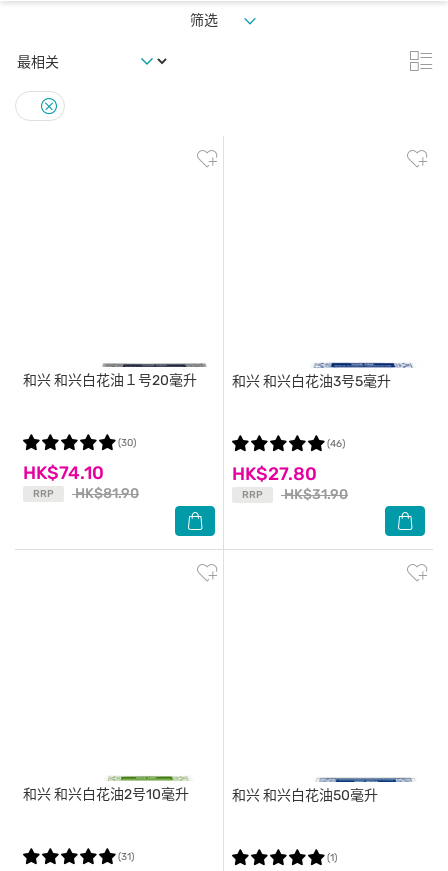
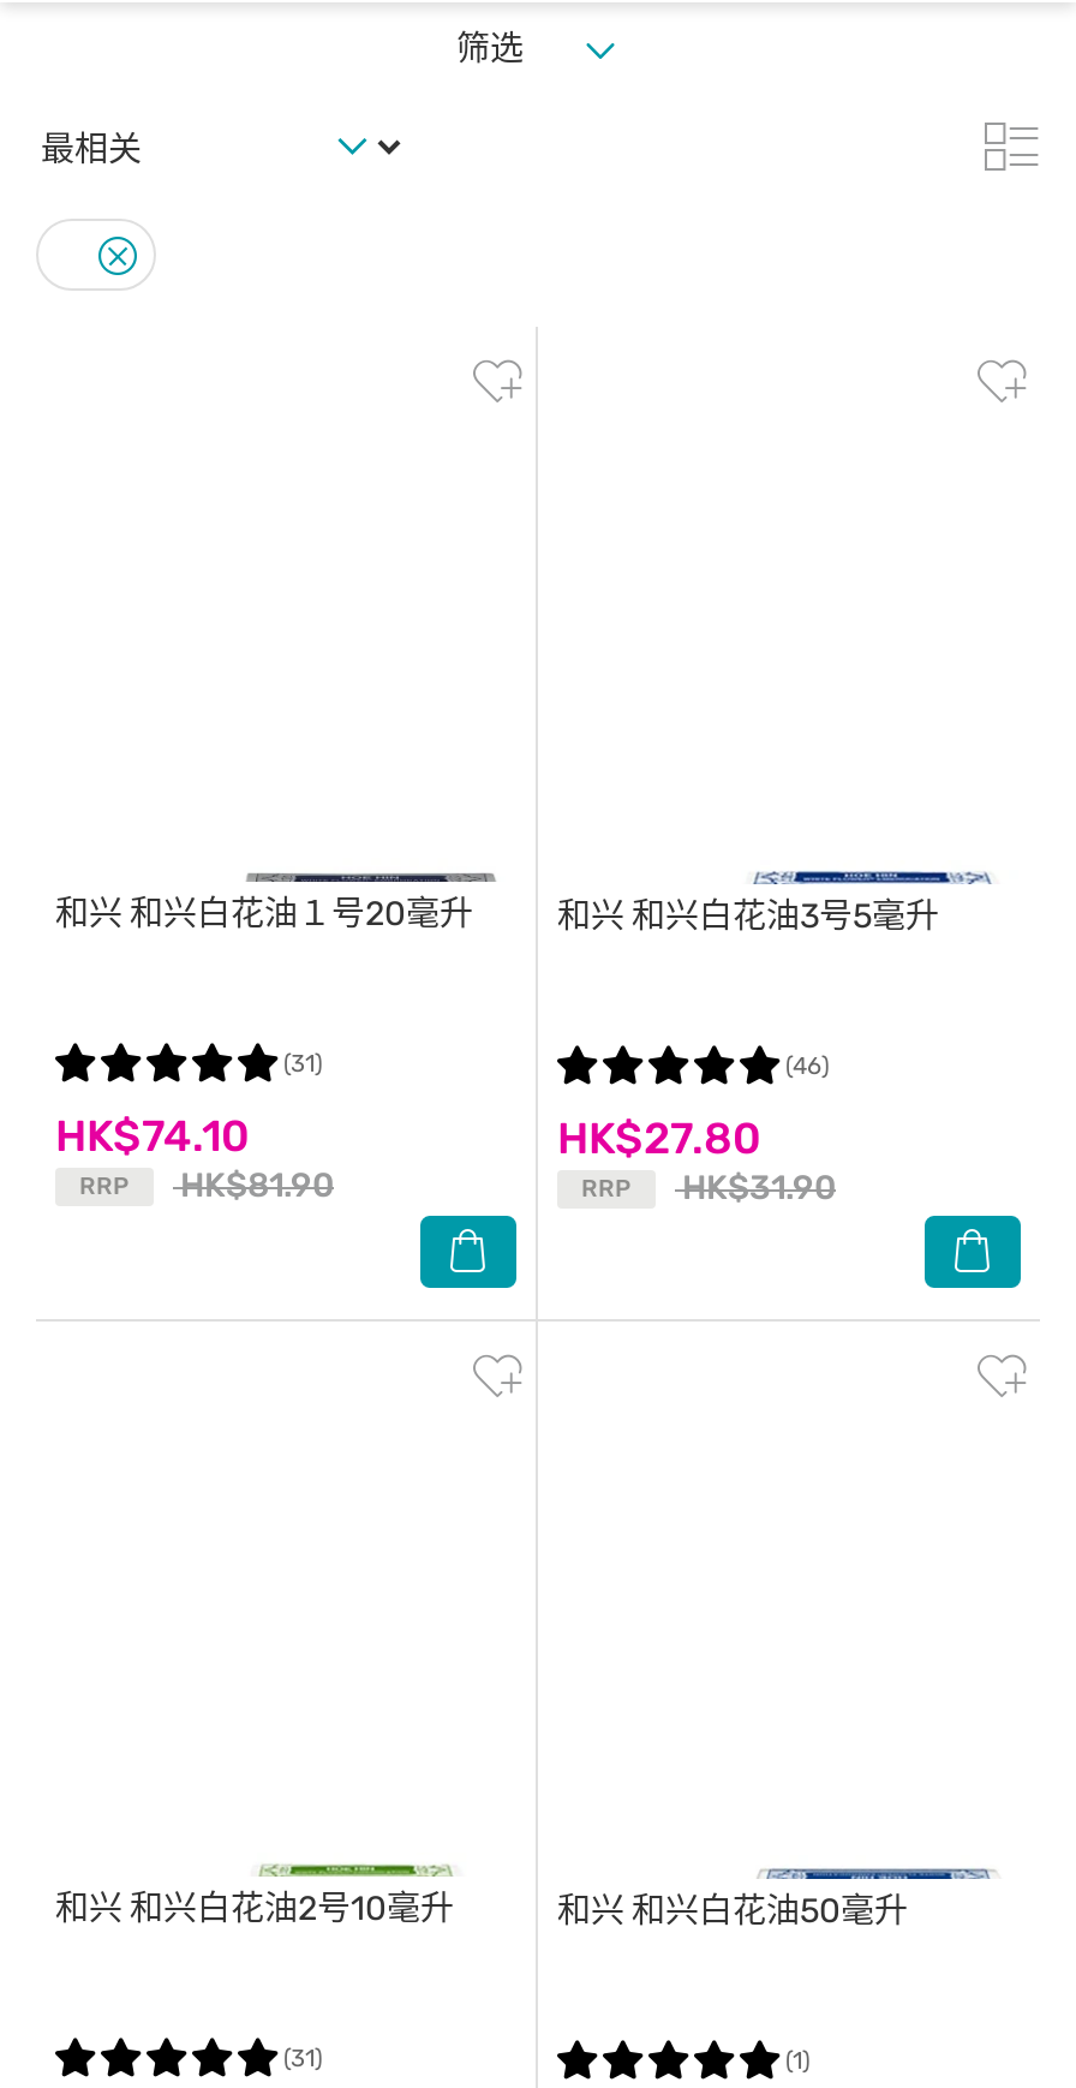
[118,437,136,449] (30) -> [283,1050,322,1079] (31)

